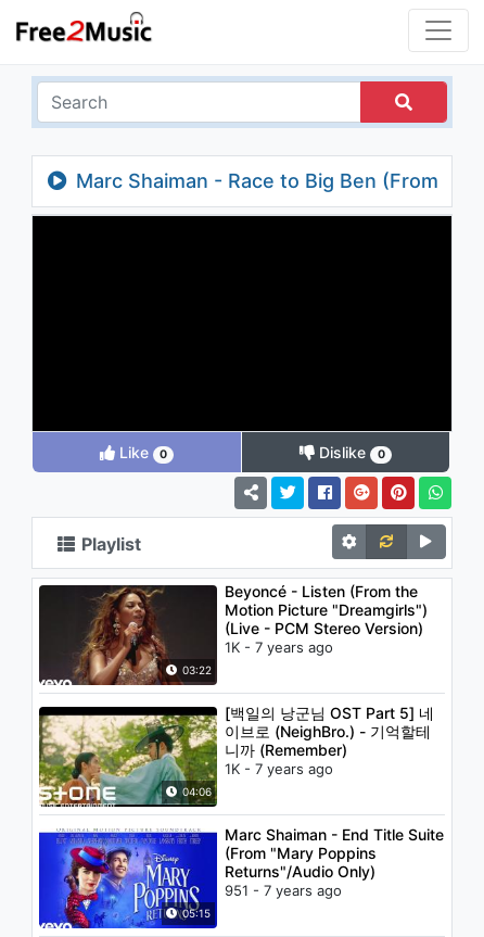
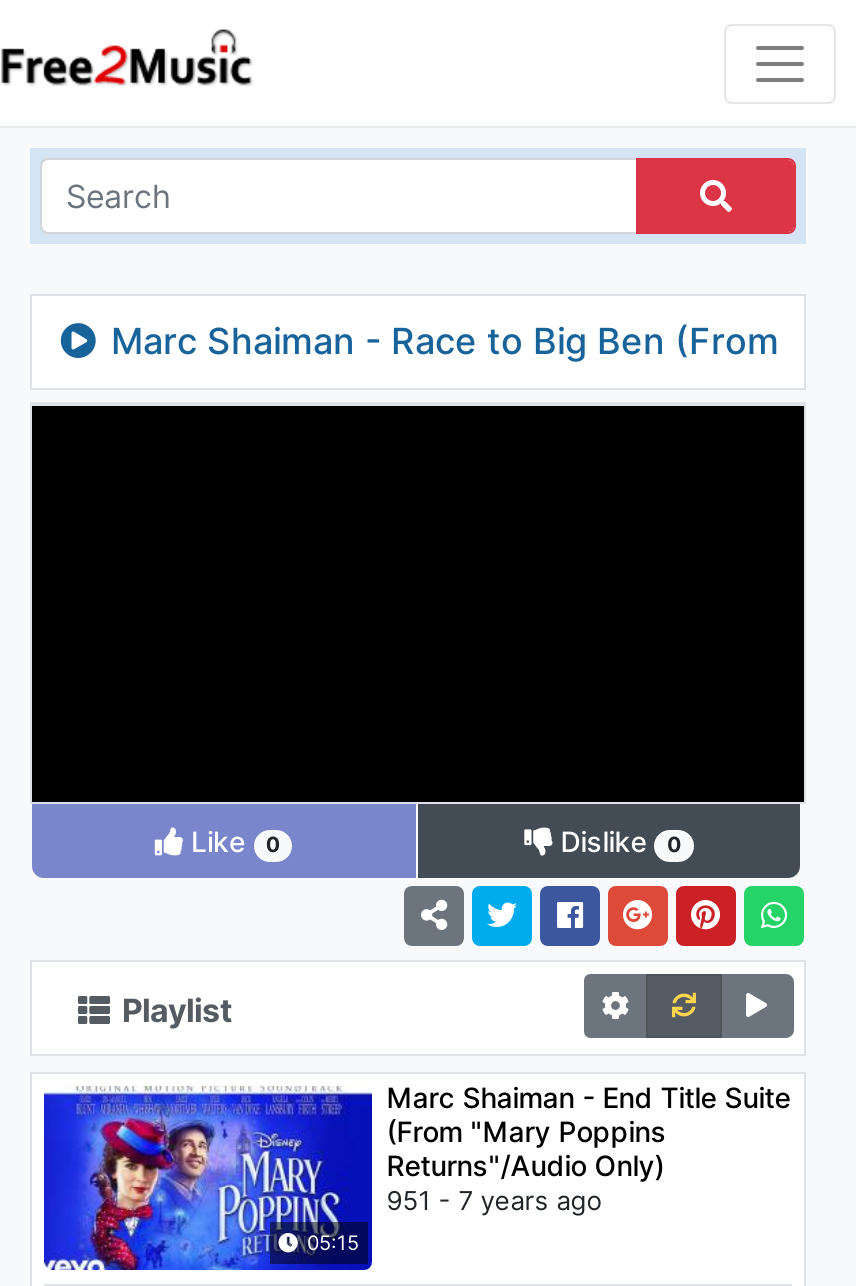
[38,584,214,686] [image] | 03:22 -> none
[225,582,428,656] Beyoncé - Listen (From the | Motion Picture "Dreamgirls") | (Live - PCM Stereo Version) | 1K - 7 years ago -> none
[38,706,215,808] [image] | 04:06 -> none
[225,704,434,777] [백일의 낭군님 OST Part 5] 네 | 이브로 (NeighBro.) - 기억할테 | 니까 (Remember) | 1K - 7 years ago -> none

